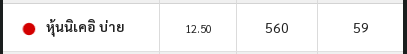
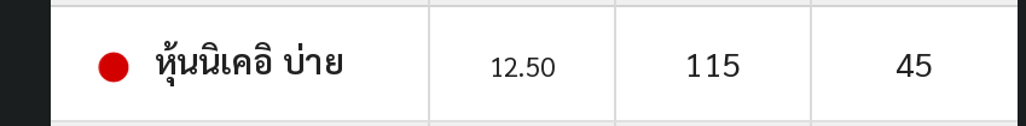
[265,18,289,36] 560 -> [684,40,742,84] 115
[352,18,368,36] 59 -> [895,40,934,84] 45

